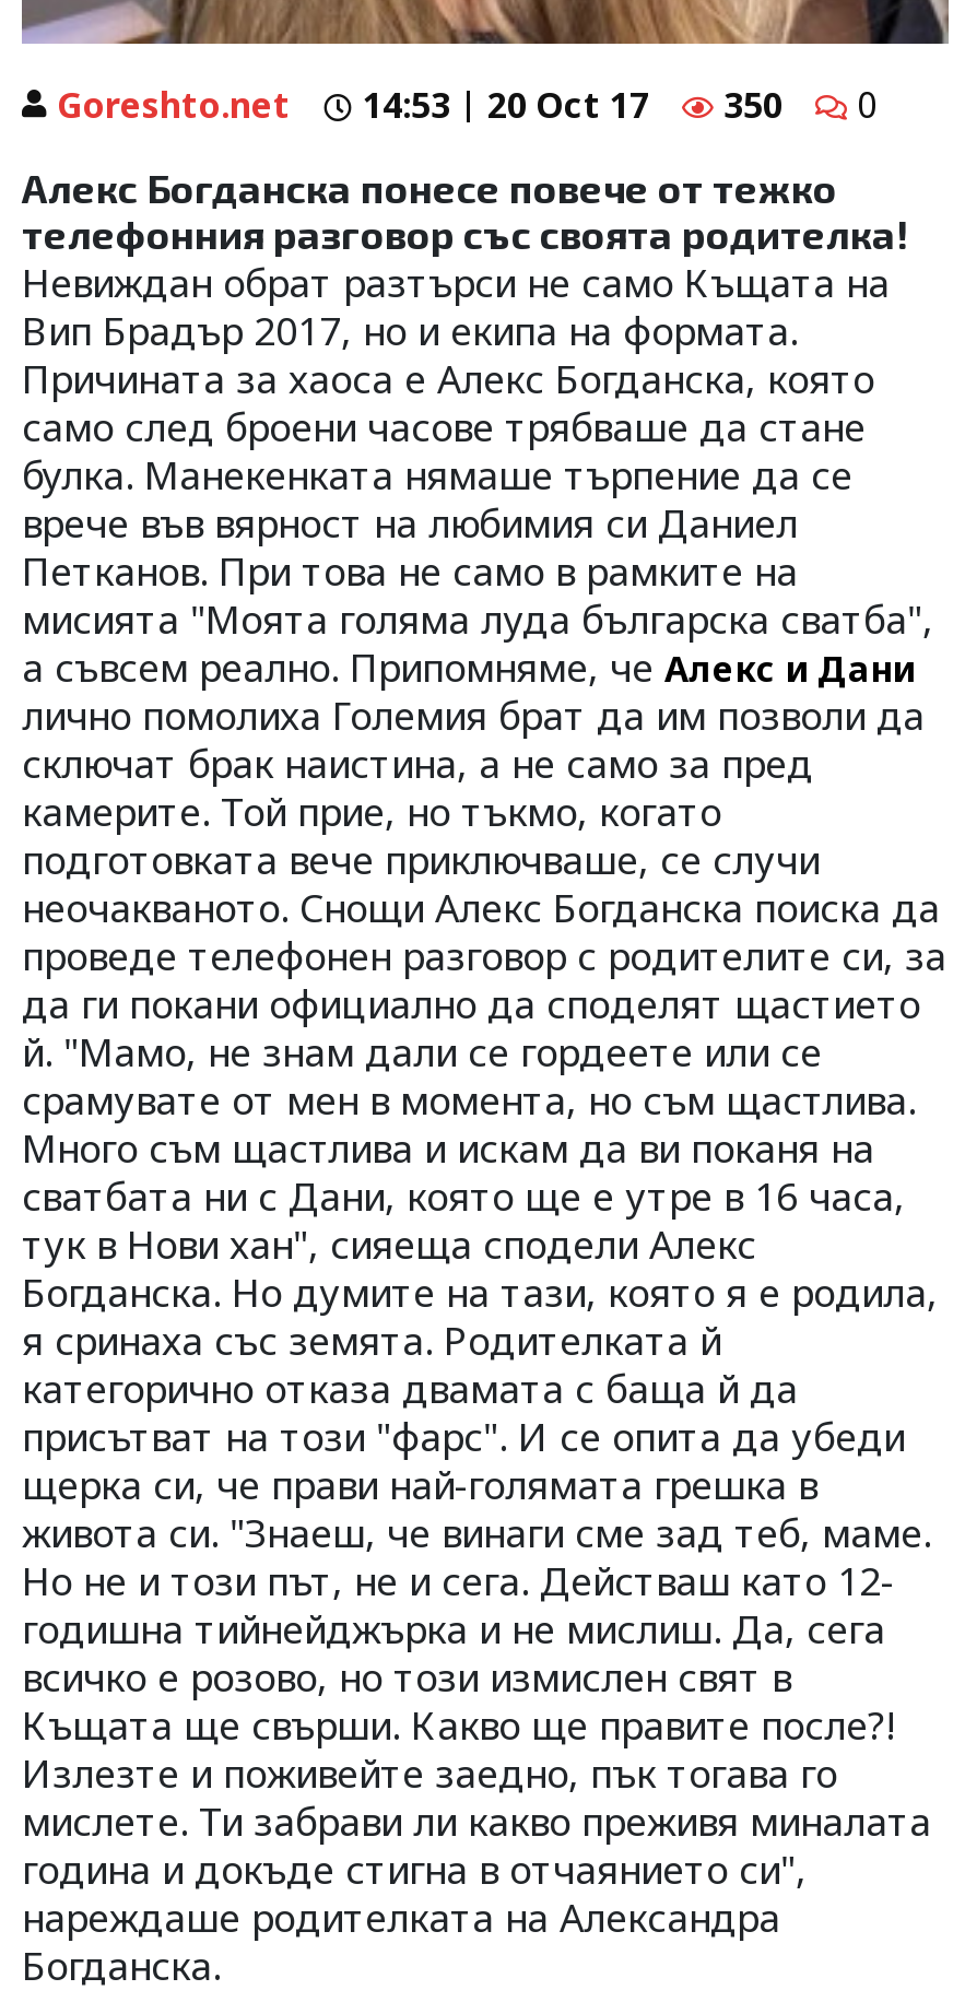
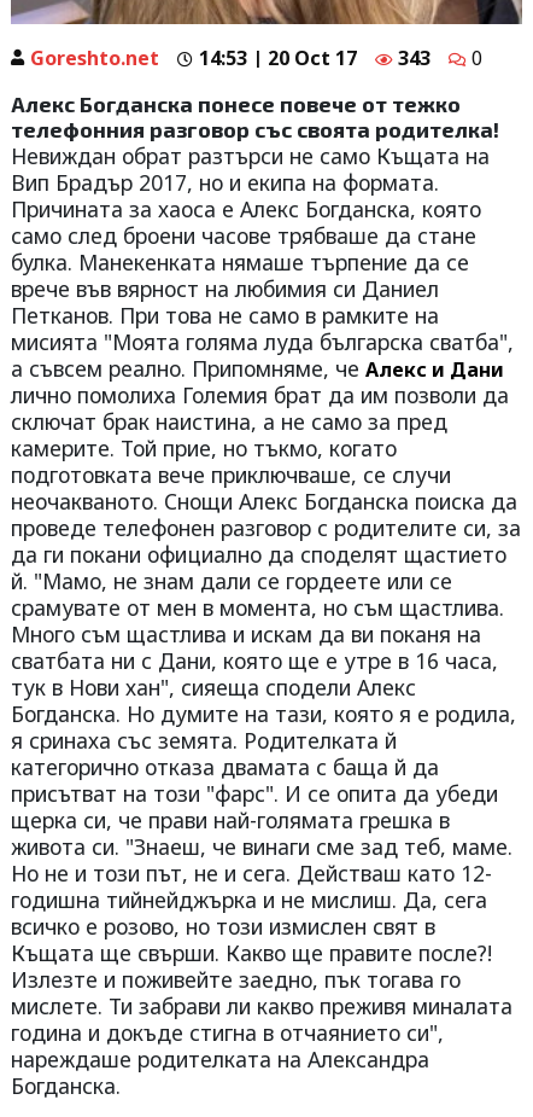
[723,80,782,128] 350 -> [398,44,430,71] 343

